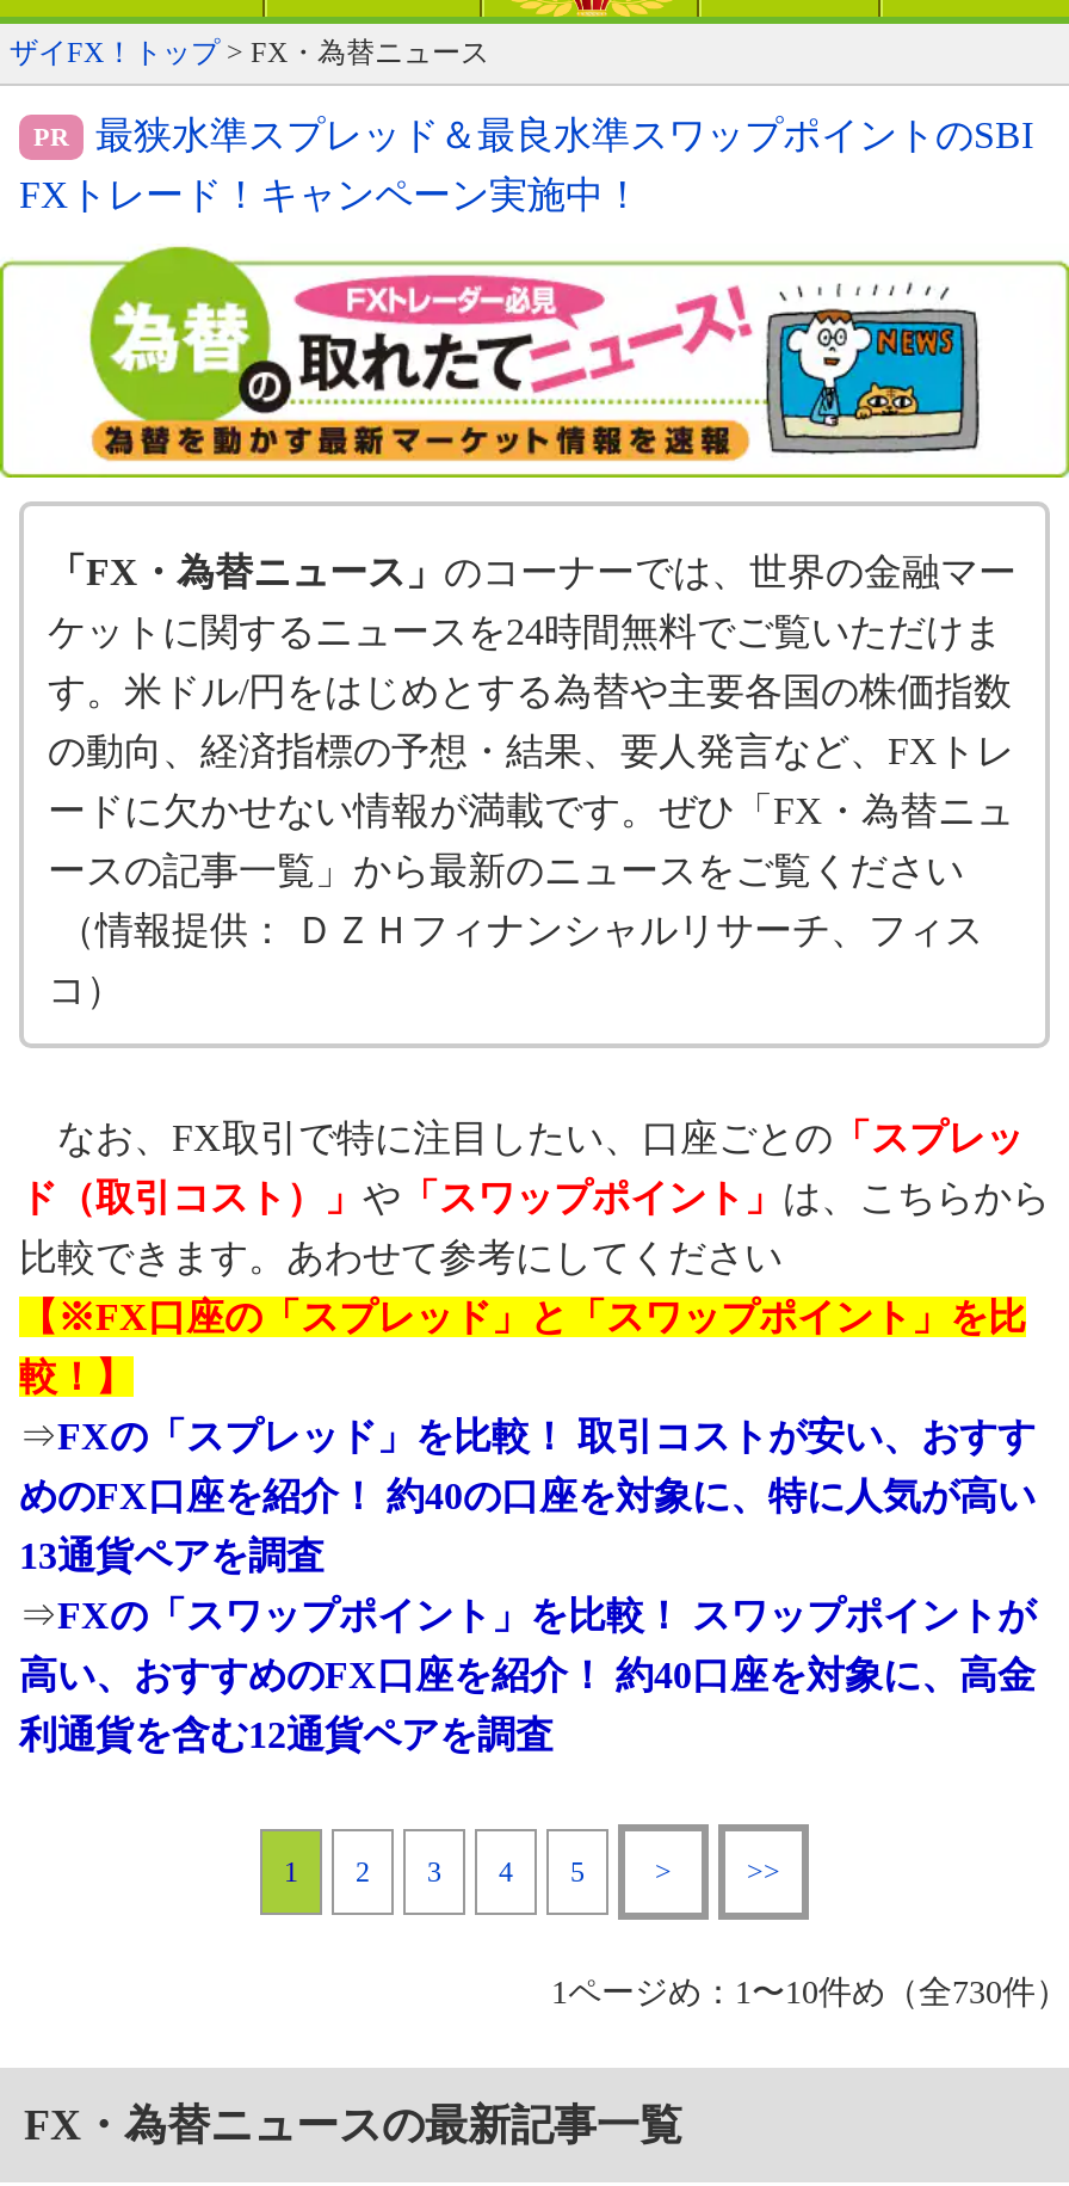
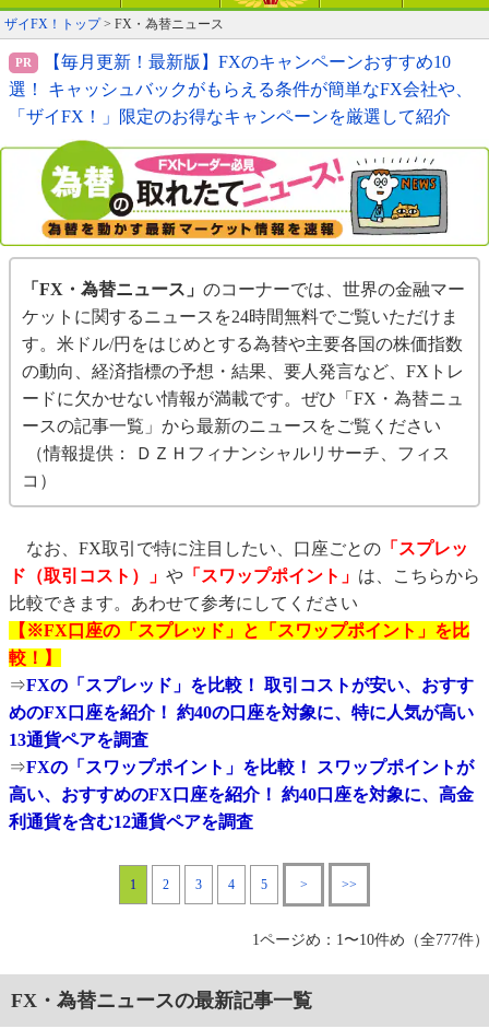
[19,116,1033,216] 最狭水準スプレッド＆最良水準スワップポイントのSBI | FXトレード！キャンペーン実施中！ -> [9,53,473,126] 【毎月更新！最新版】FXのキャンペーンおすすめ10 | 選！ キャッシュバックがもらえる条件が簡単なFX会社や、 | 「ザイFX！」限定のお得なキャンペーンを厳選して紹介
[551,1976,1069,2011] 1ページめ：1〜10件め（全730件） -> [252,932,489,949] 1ページめ：1〜10件め（全777件）

